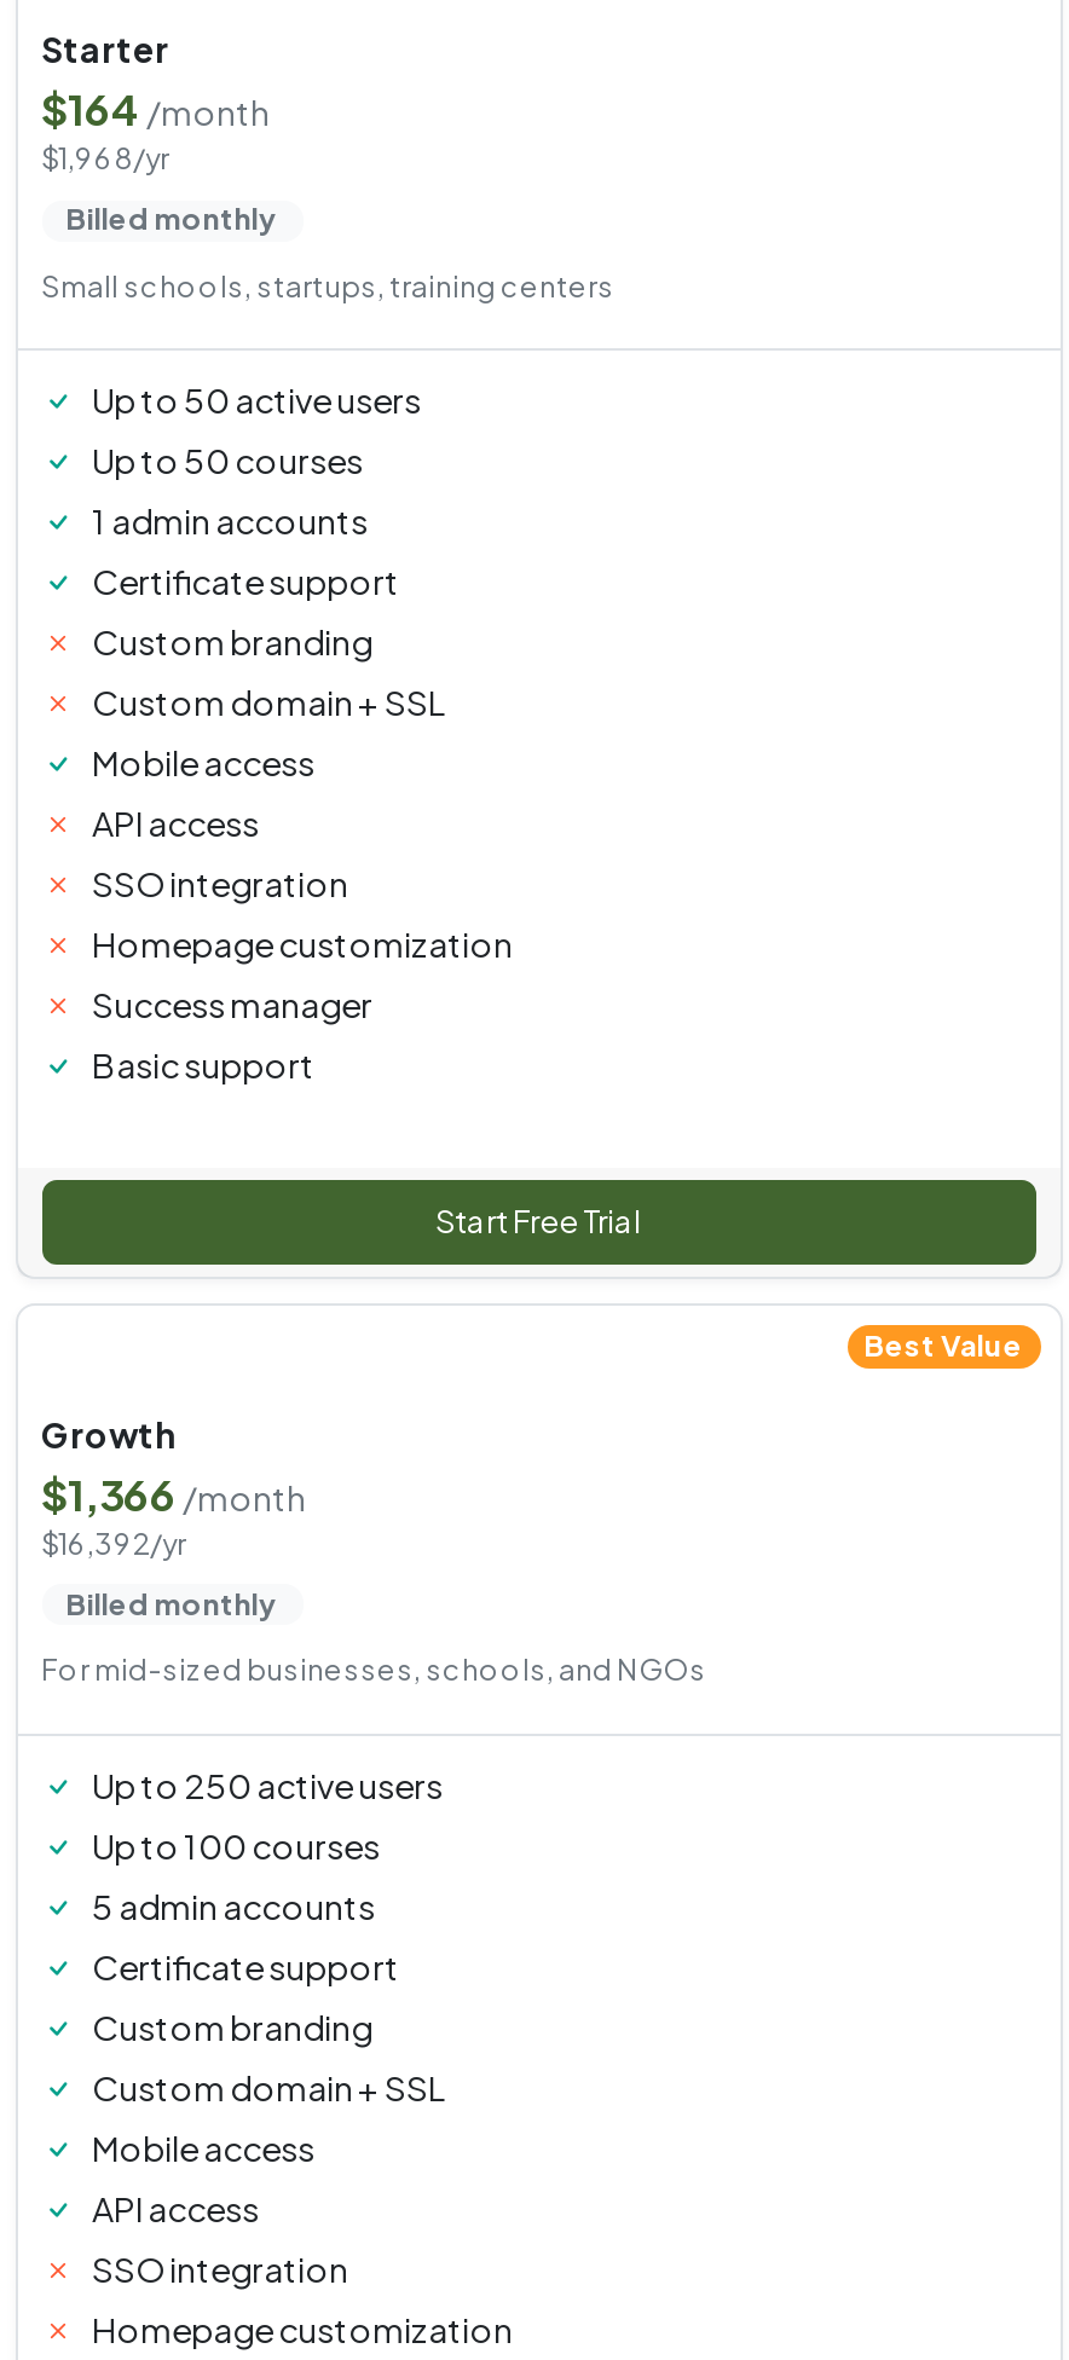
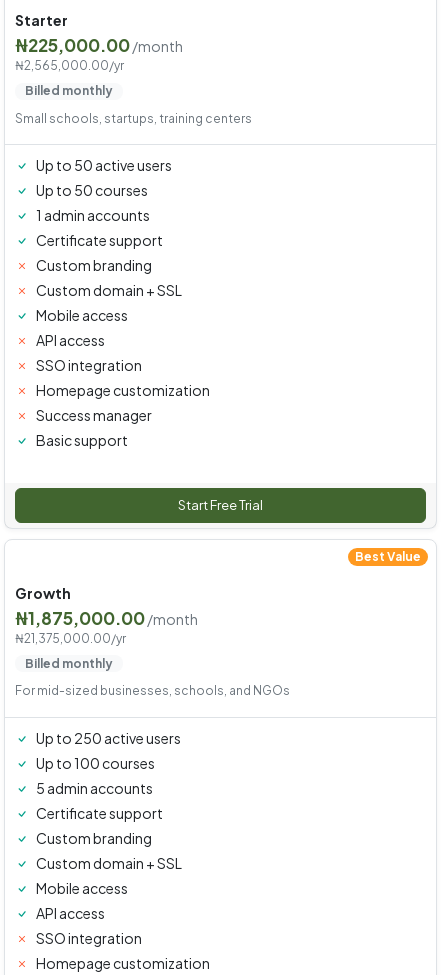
[41,82,270,176] $164 /month | $1,968/yr -> [14,33,183,72] ₦225,000.00 /month | ₦2,565,000.00/yr
[41,1467,306,1561] $1,366 /month | $16,392/yr -> [14,606,198,645] ₦1,875,000.00 /month | ₦21,375,000.00/yr

